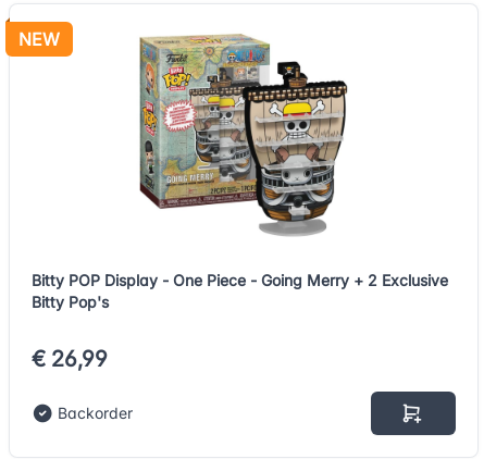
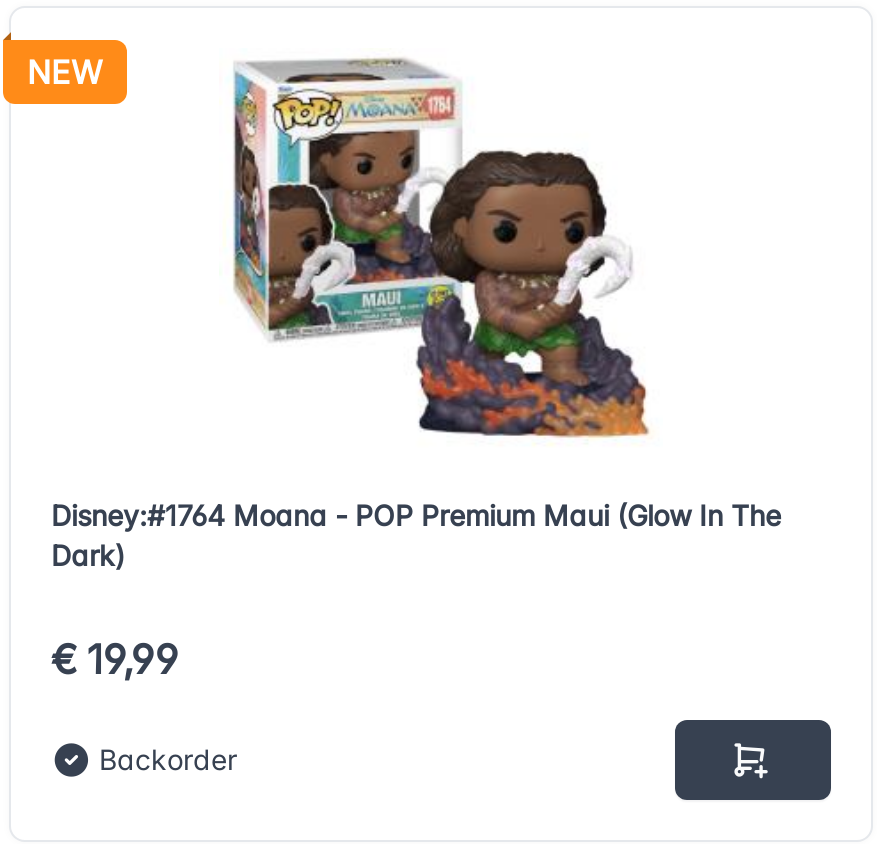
[32,33,448,311] [image] | Bitty POP Display - One Piece - Going Merry + 2 Exclusive | Bitty Pop's -> [51,56,781,572] [image] | Disney:#1764 Moana - POP Premium Maui (Glow In The | Dark)
[32,346,108,372] € 26,99 -> [51,636,179,684] € 19,99

